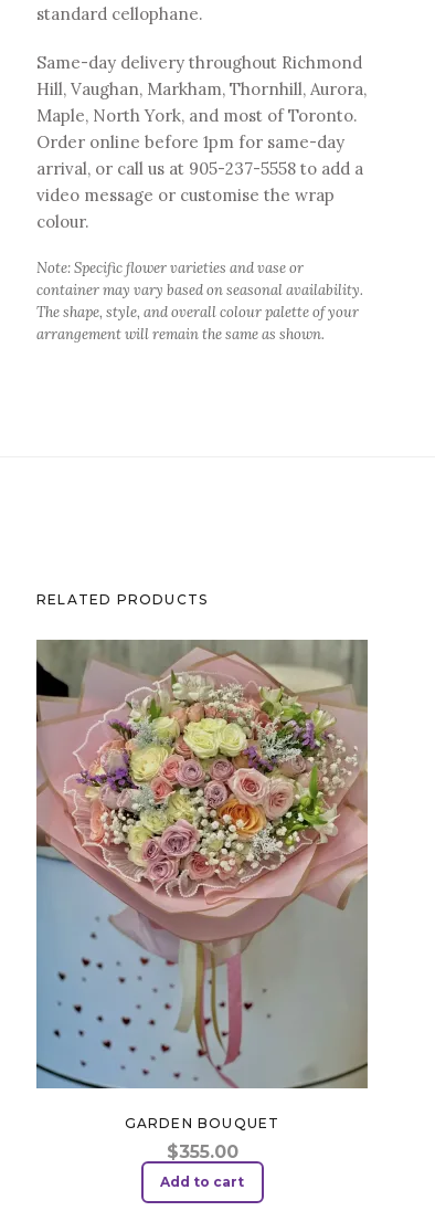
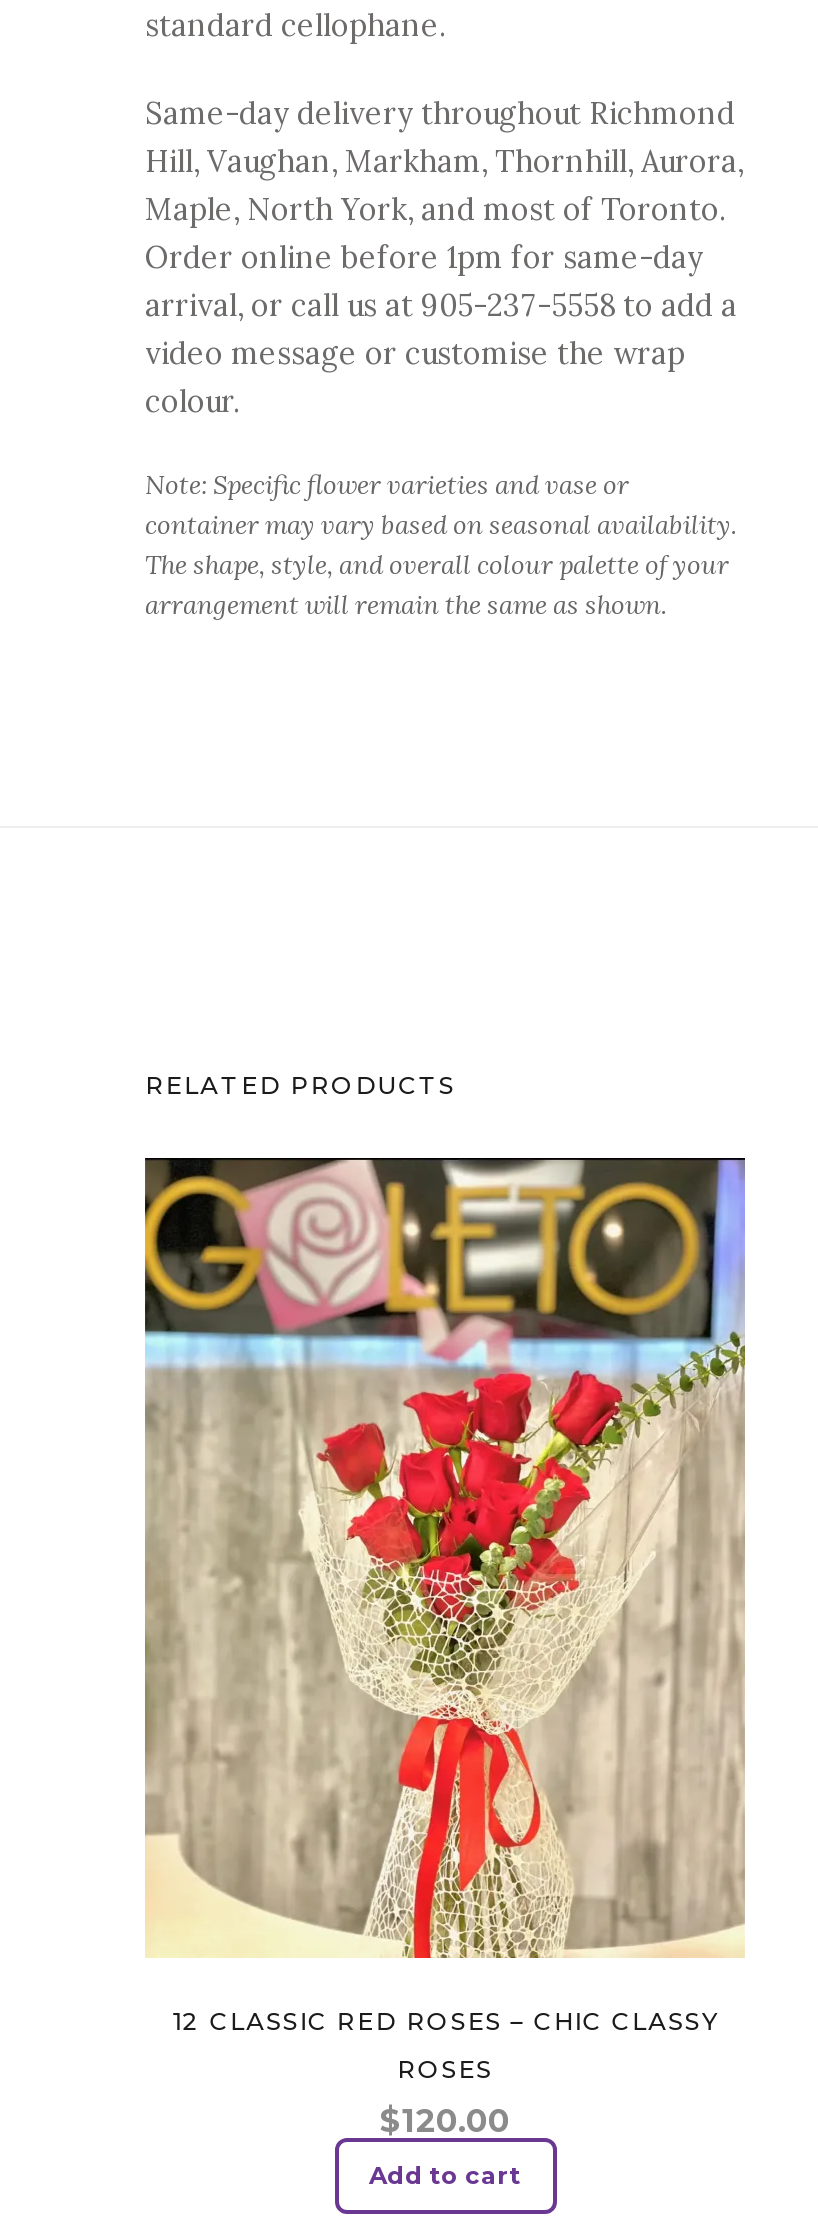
[35,639,369,1162] [image] | GARDEN BOUQUET | $355.00 -> [143,1156,747,2140] [image] | 12 CLASSIC RED ROSES – CHIC CLASSY | ROSES | $120.00

